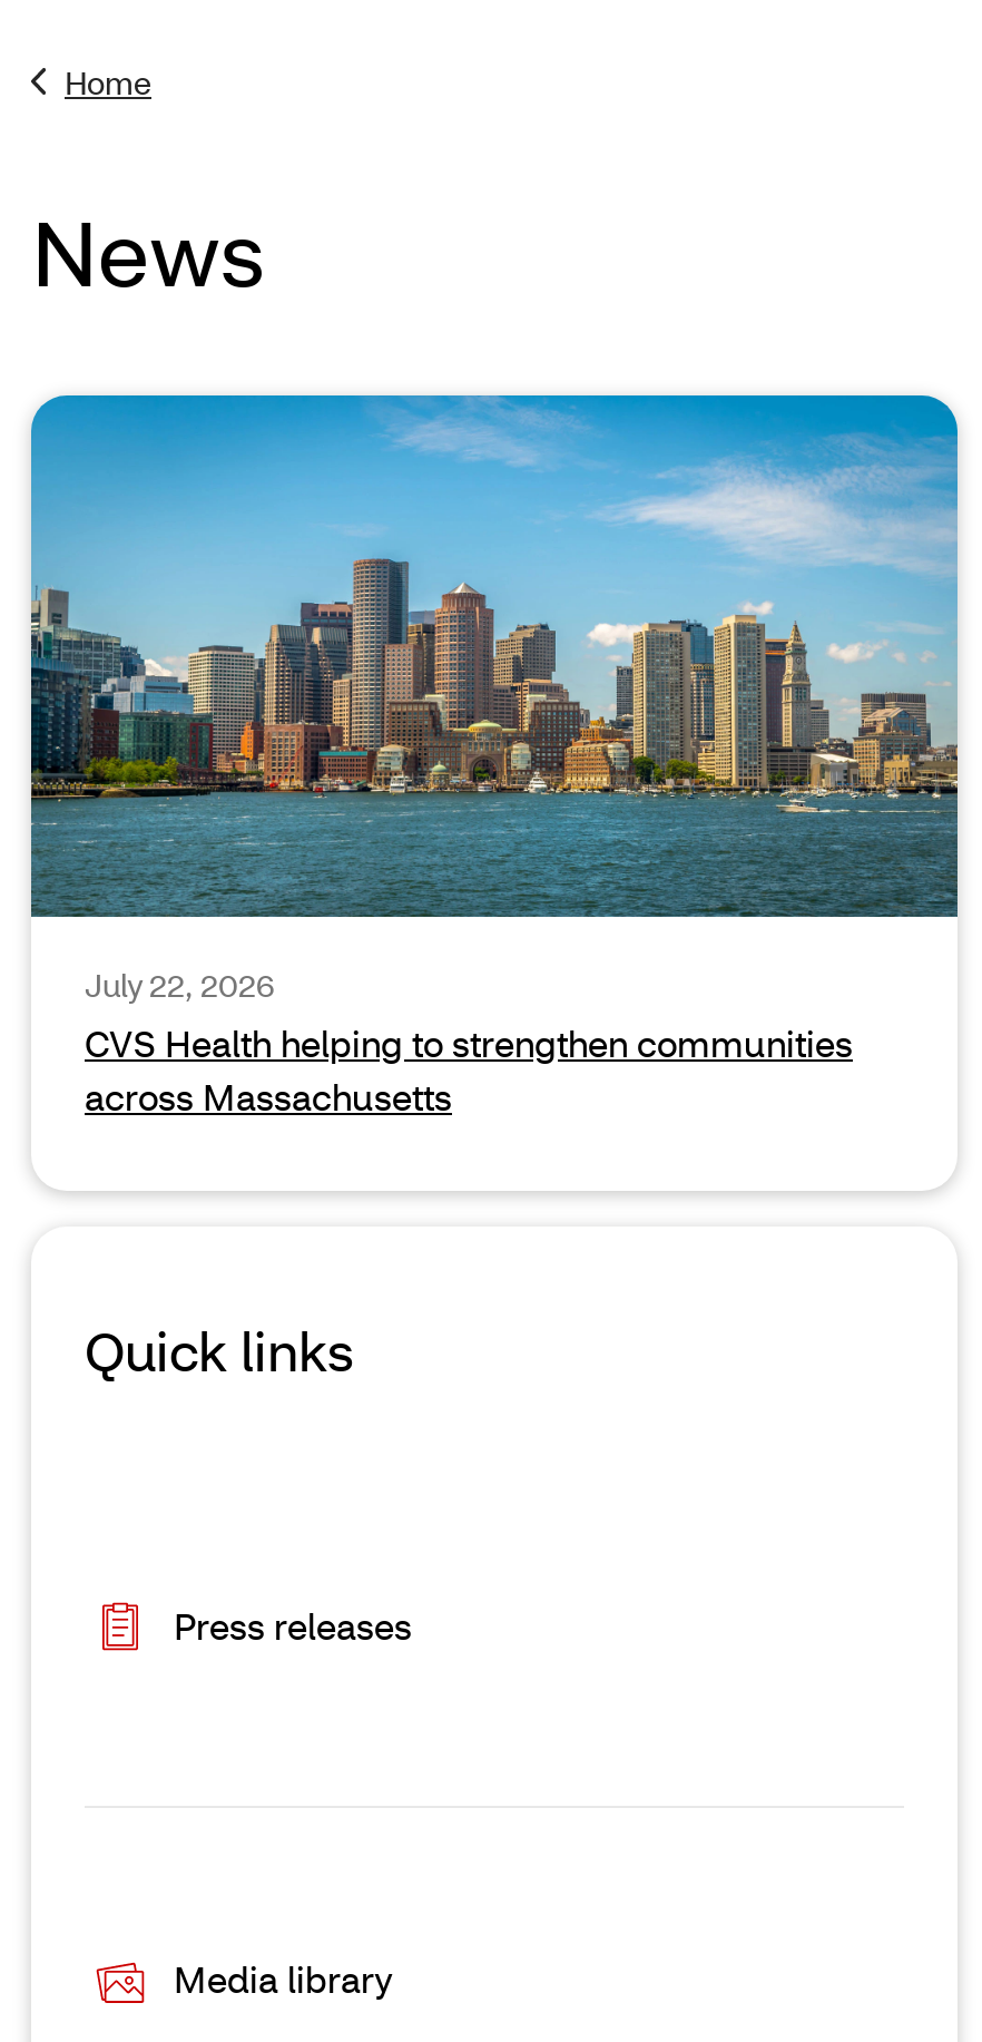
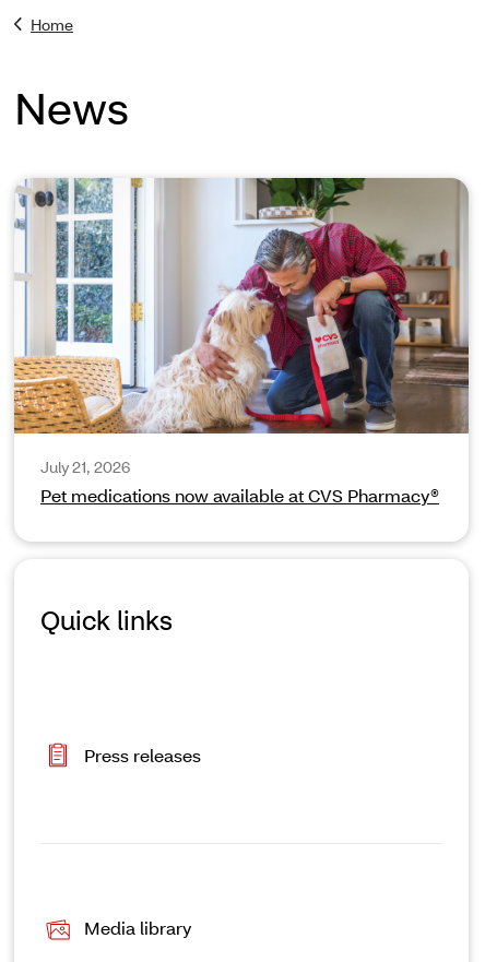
[29,393,960,1120] [image] | July 22, 2026 | CVS Health helping to strengthen communities | across Massachusetts -> [13,177,470,507] [image] | July 21, 2026 | Pet medications now available at CVS Pharmacy®

